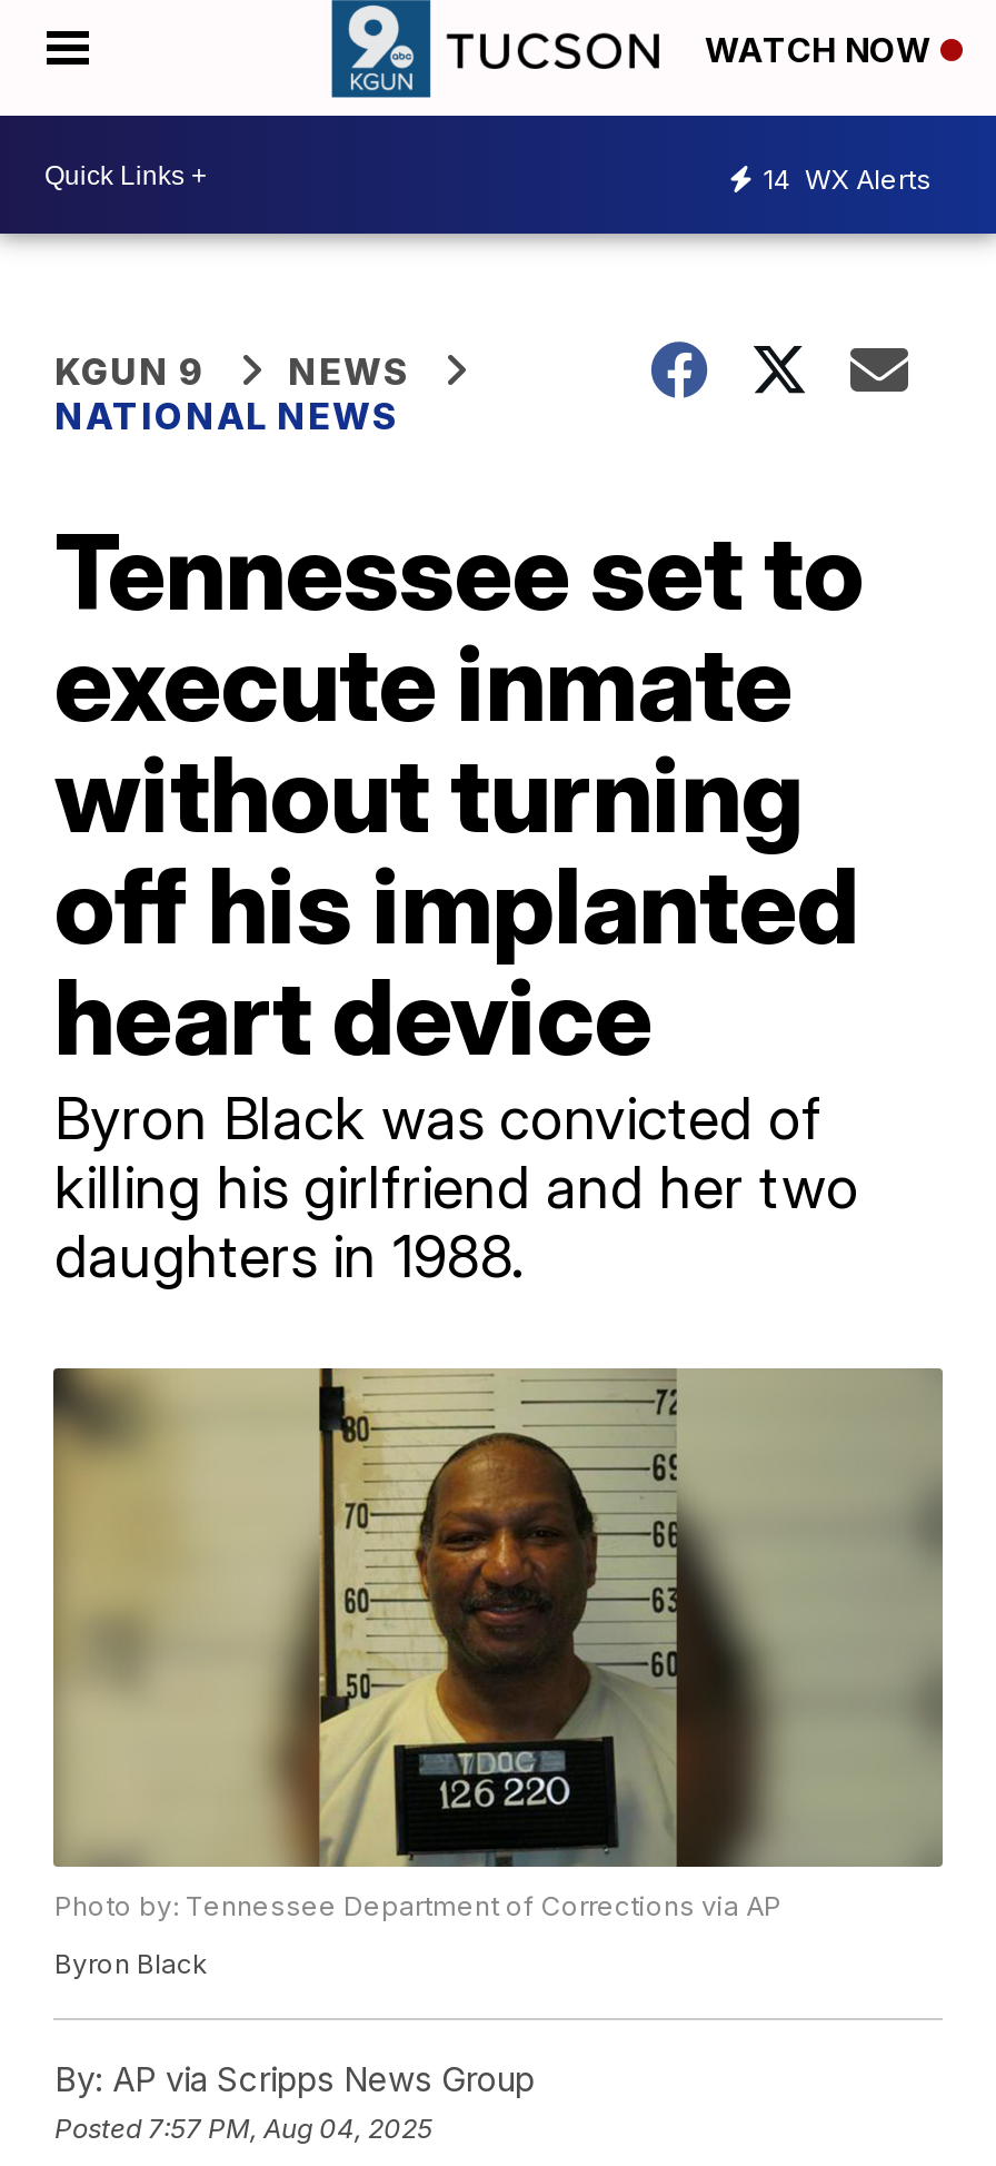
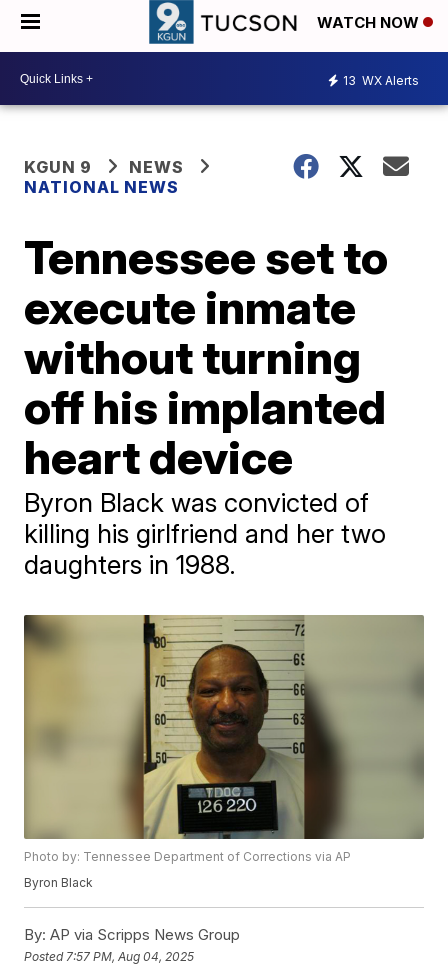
[763,161,932,195] 14 WX Alerts -> [343,72,419,87] 13 WX Alerts

